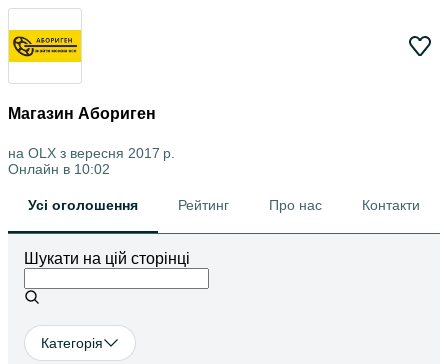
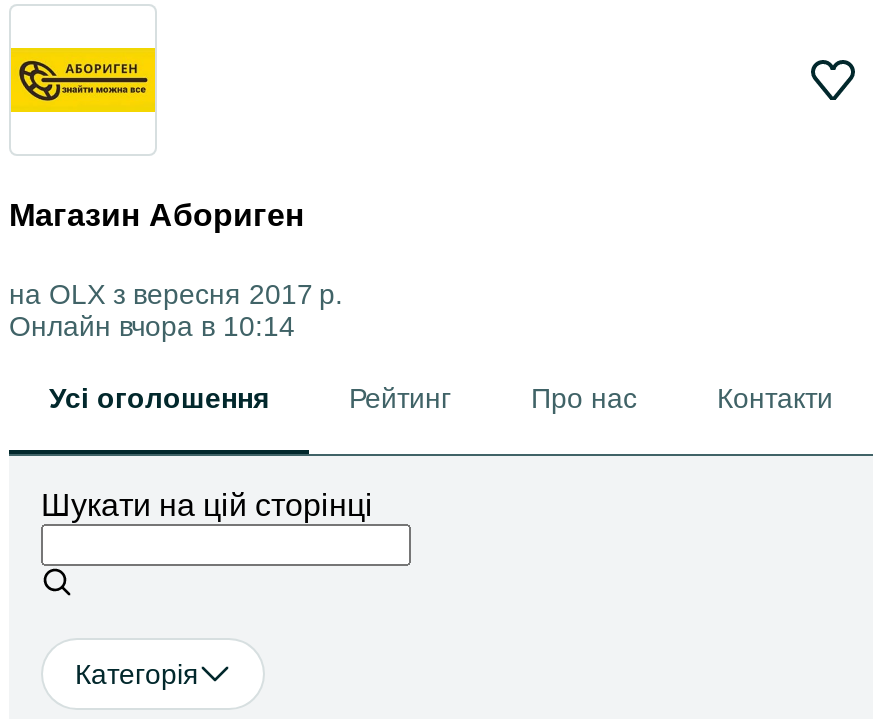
[8,160,110,176] Онлайн в 10:02 -> [9,309,295,341] Онлайн вчора в 10:14

